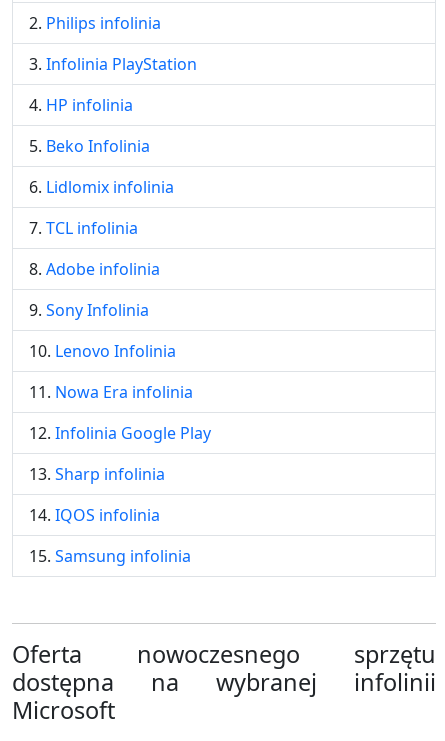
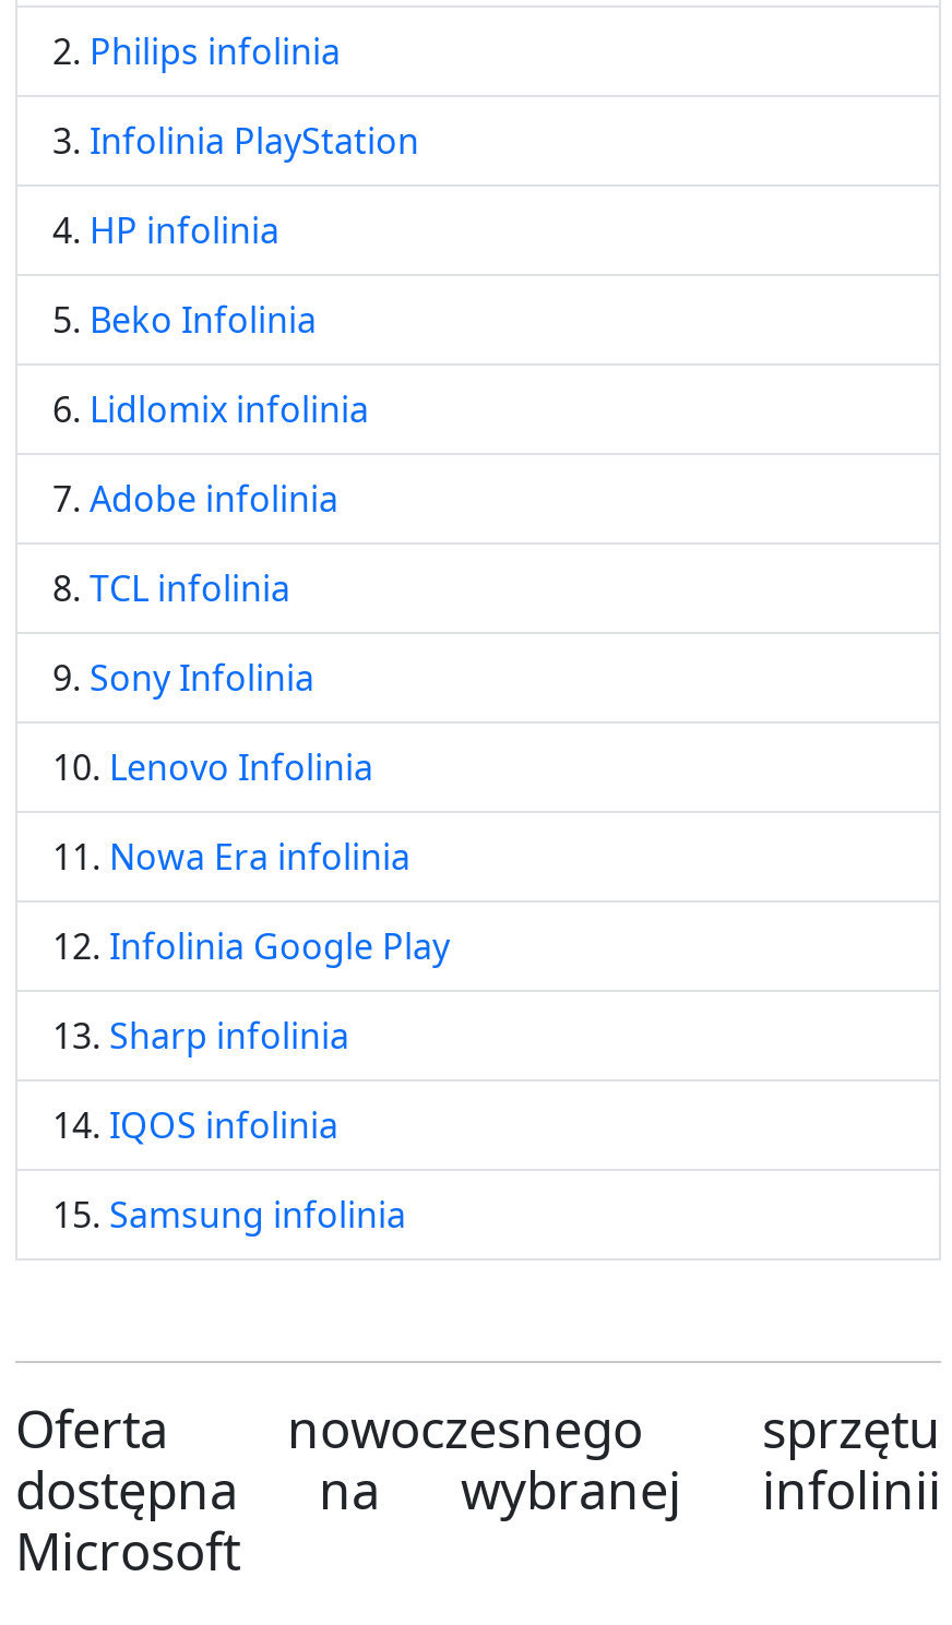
moved [46,216,138,238] -> [90,563,290,611]: TCL infolinia
moved [46,257,160,279] -> [90,474,338,522]: Adobe infolinia

